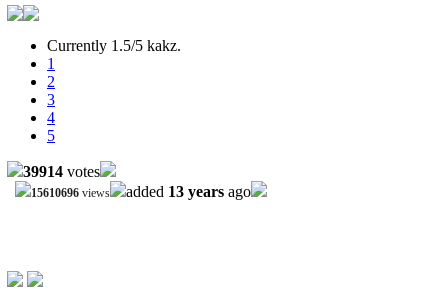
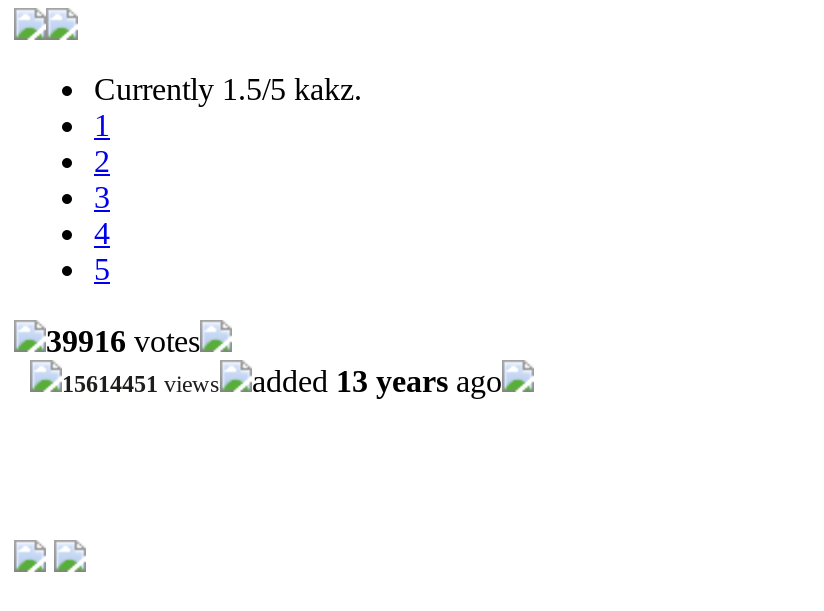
[23,163,100,180] 39914 votes -> [46,325,200,359] 39916 votes
[31,183,251,200] 15610696 views added 13 years ago -> [62,365,502,399] 15614451 views added 13 years ago

